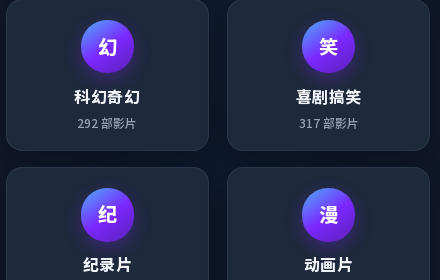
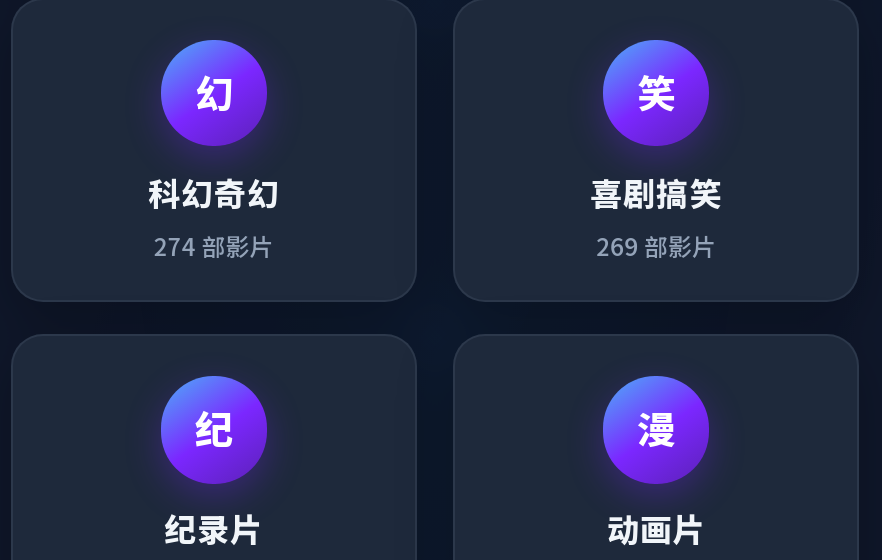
[77,114,137,131] 292部影片 -> [154,227,274,261] 274部影片
[299,114,359,131] 317部影片 -> [596,227,716,261] 269部影片

